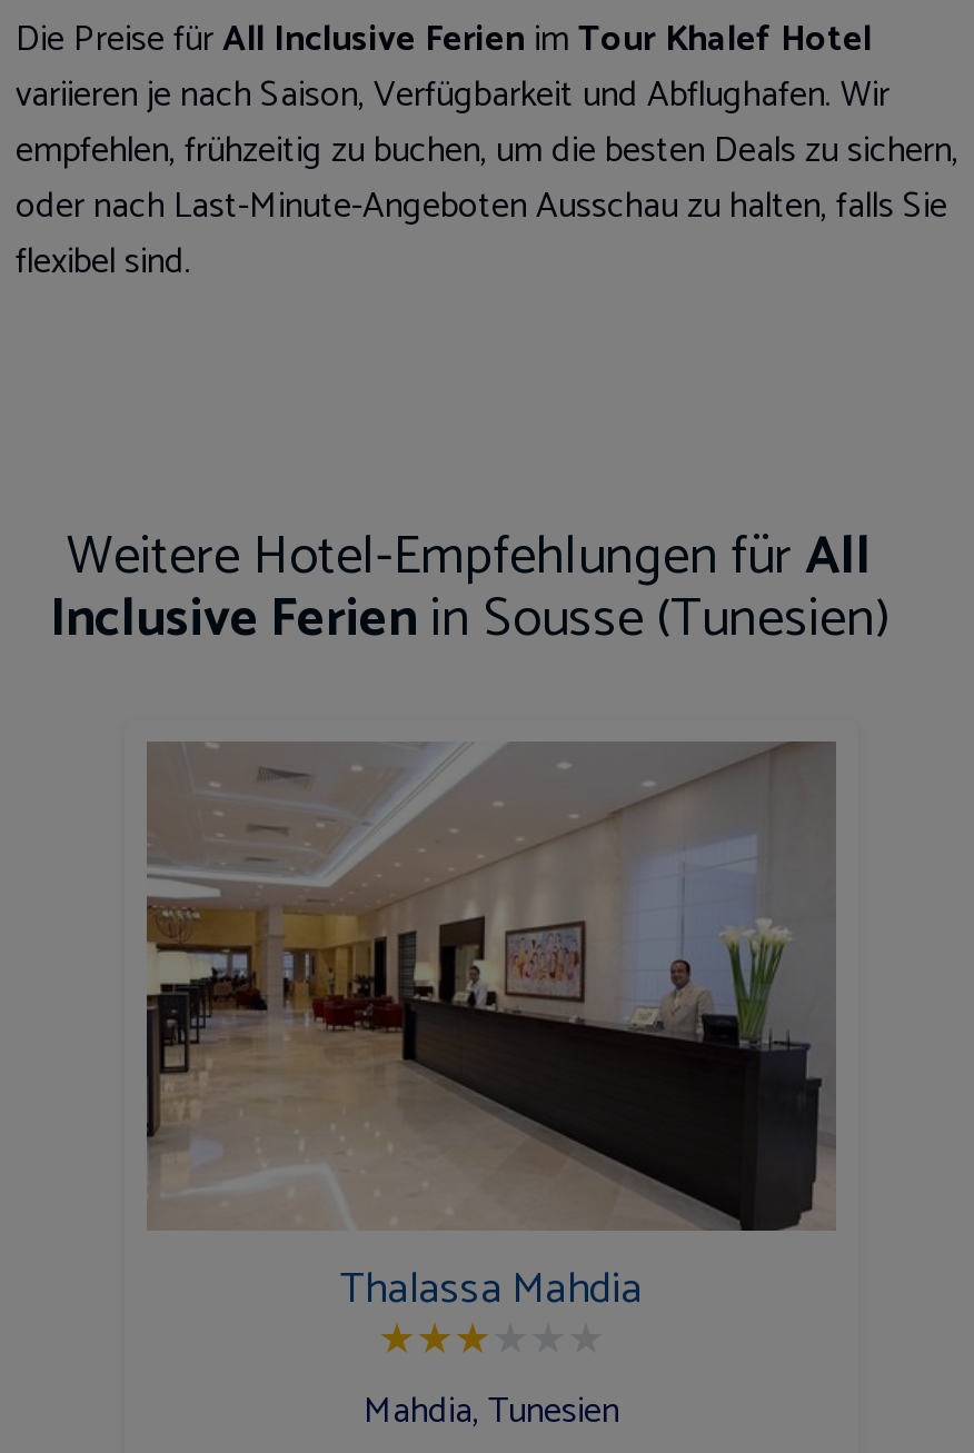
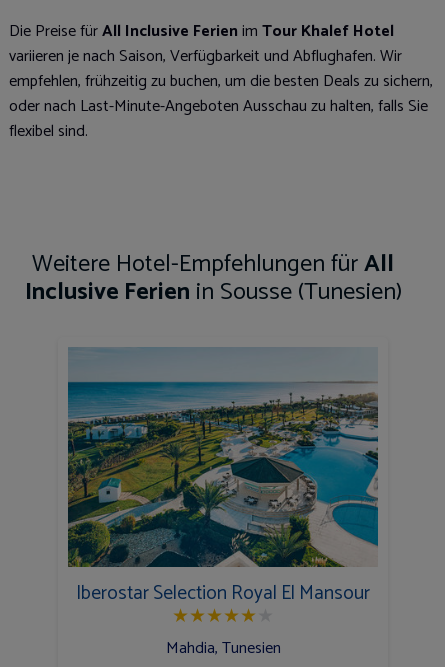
[145,739,836,1325] [image] | Thalassa Mahdia -> [67,347,379,609] [image] | Iberostar Selection Royal El Mansour

